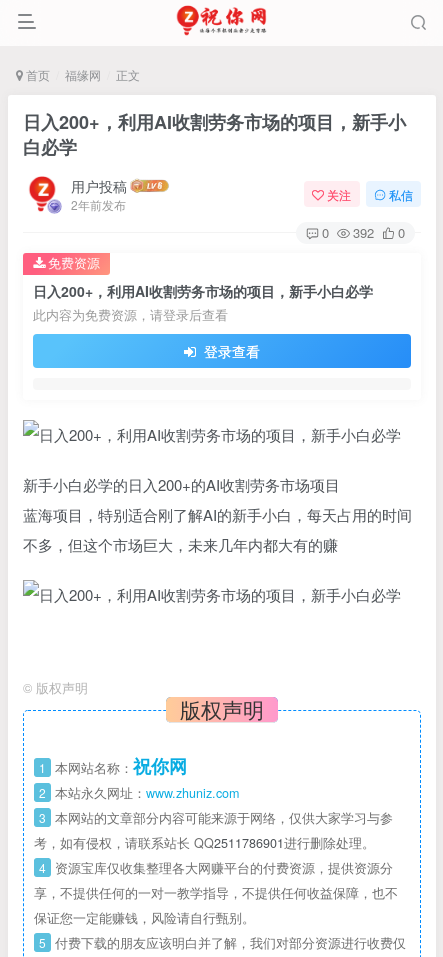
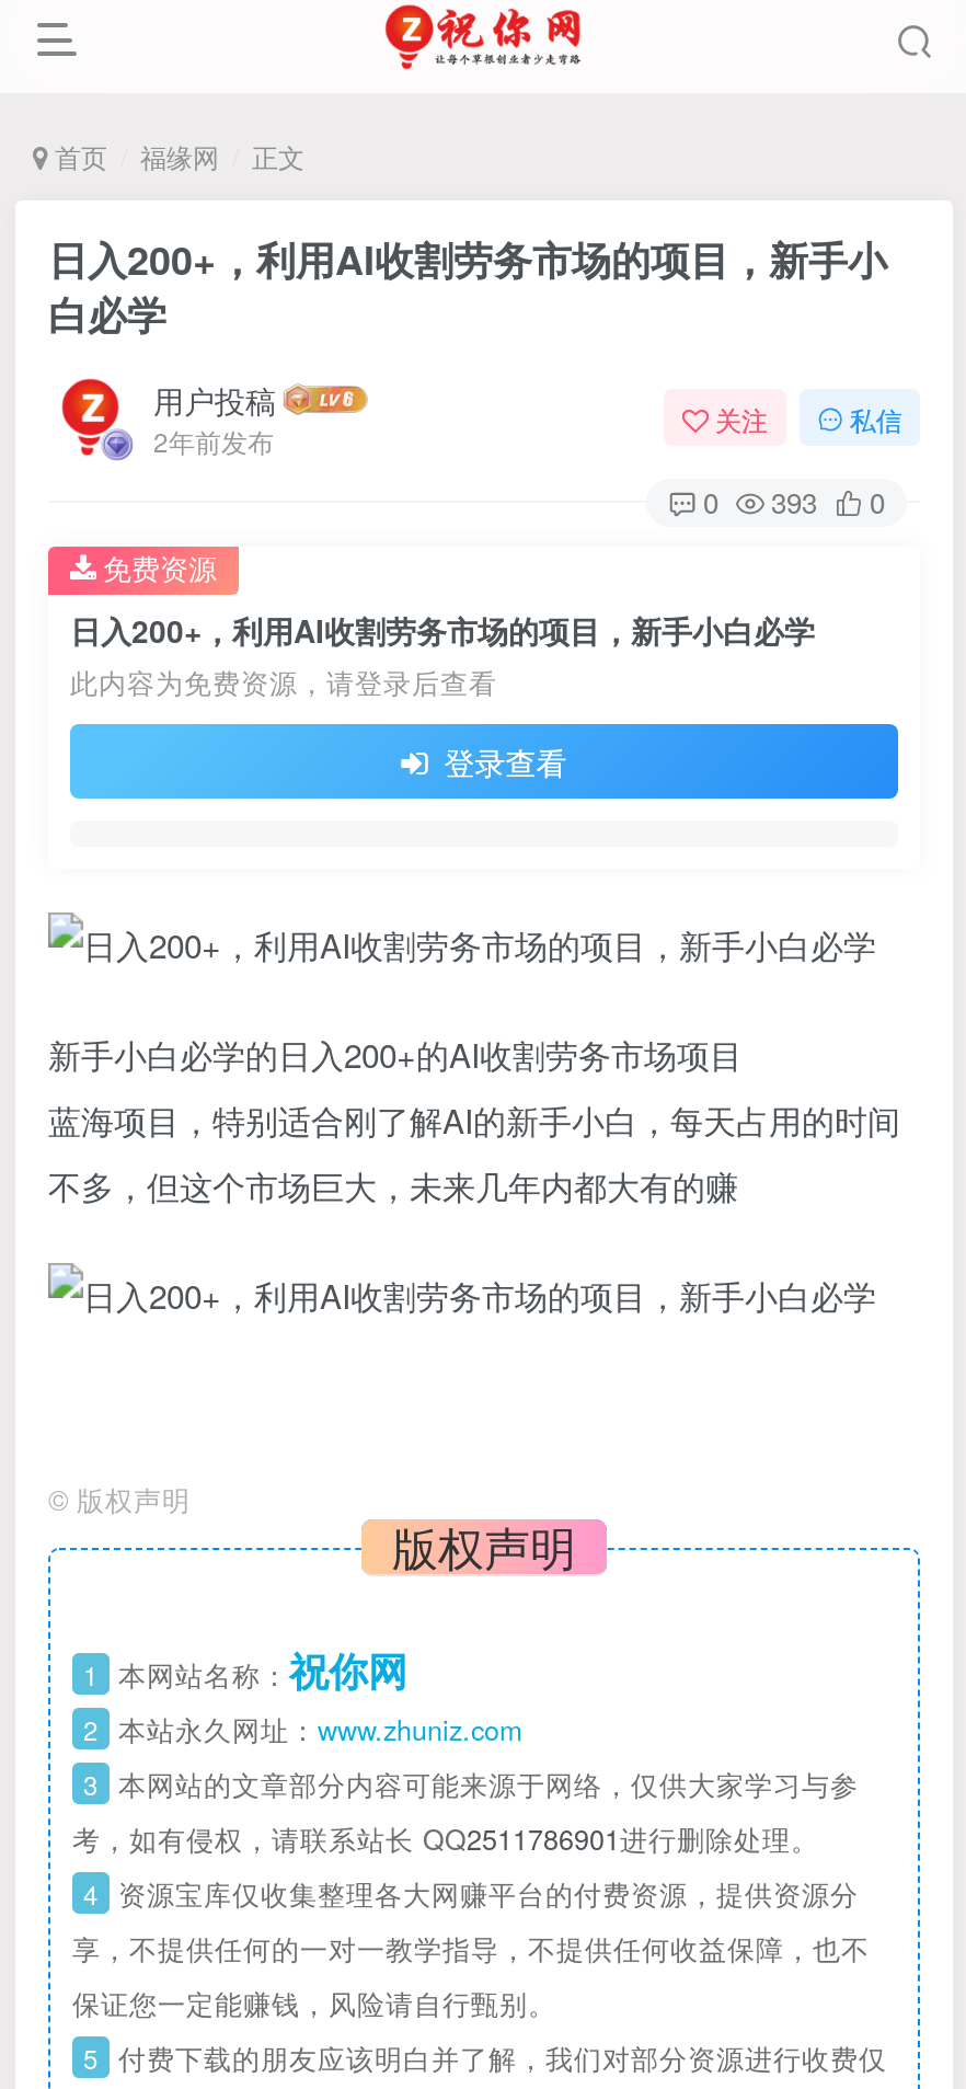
[322,223,405,242] 0 392 0 -> [703,481,885,523] 0 393 0

